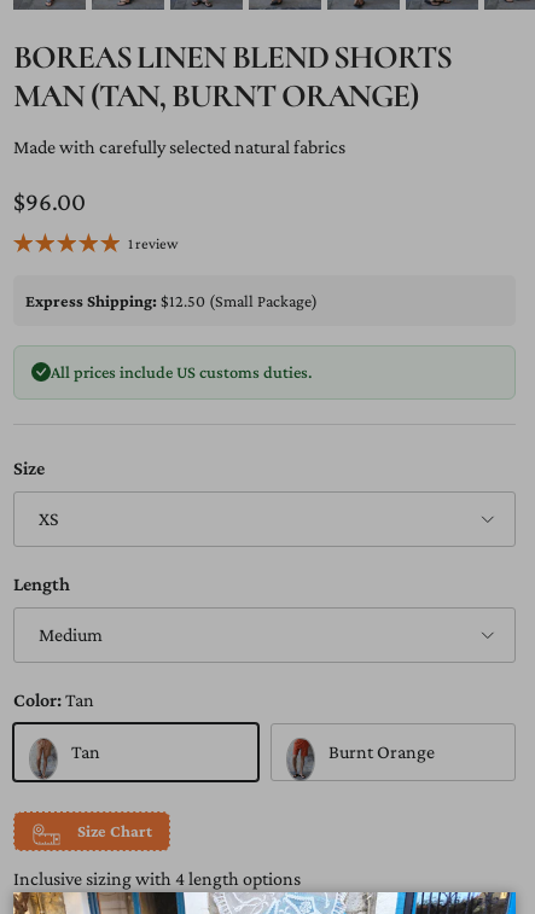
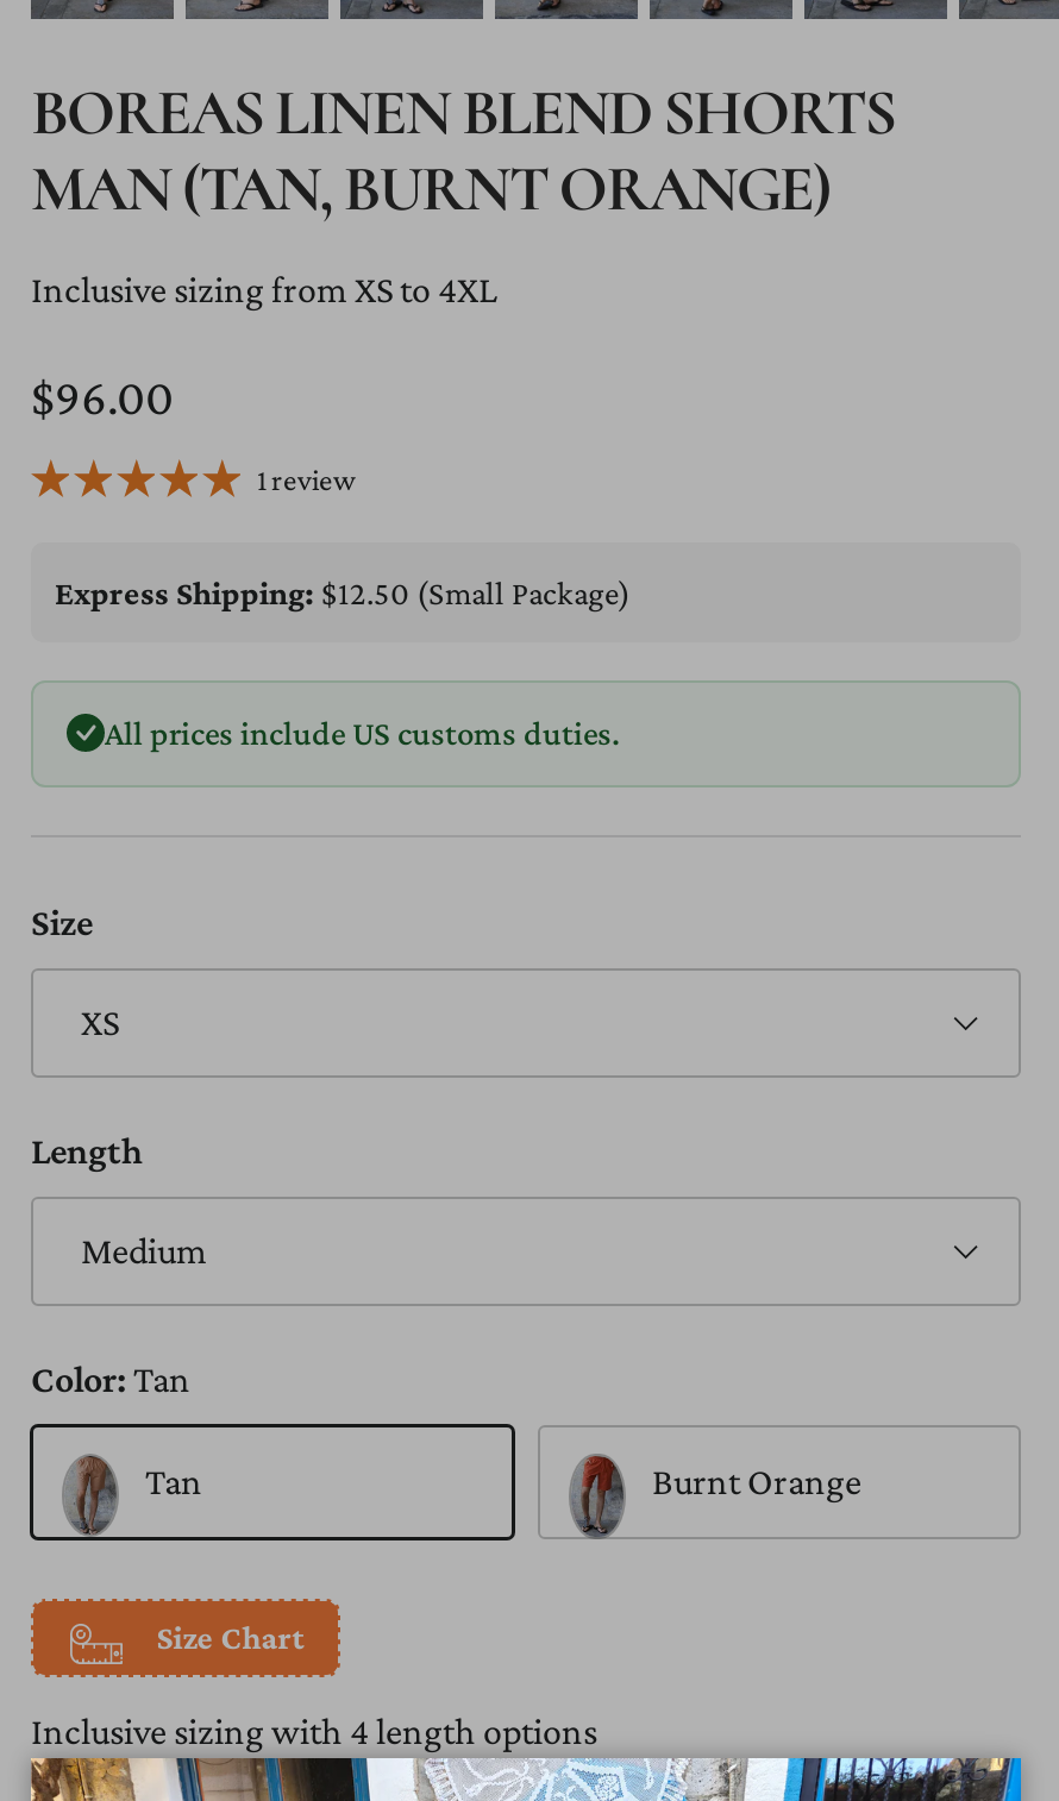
[13,137,345,157] Made with carefully selected natural fabrics -> [31,270,497,310] Inclusive sizing from XS to 4XL

